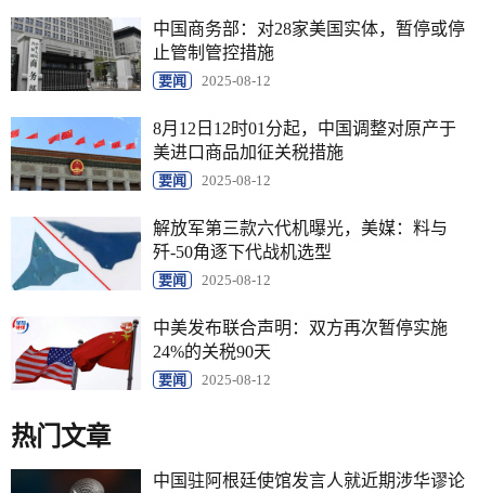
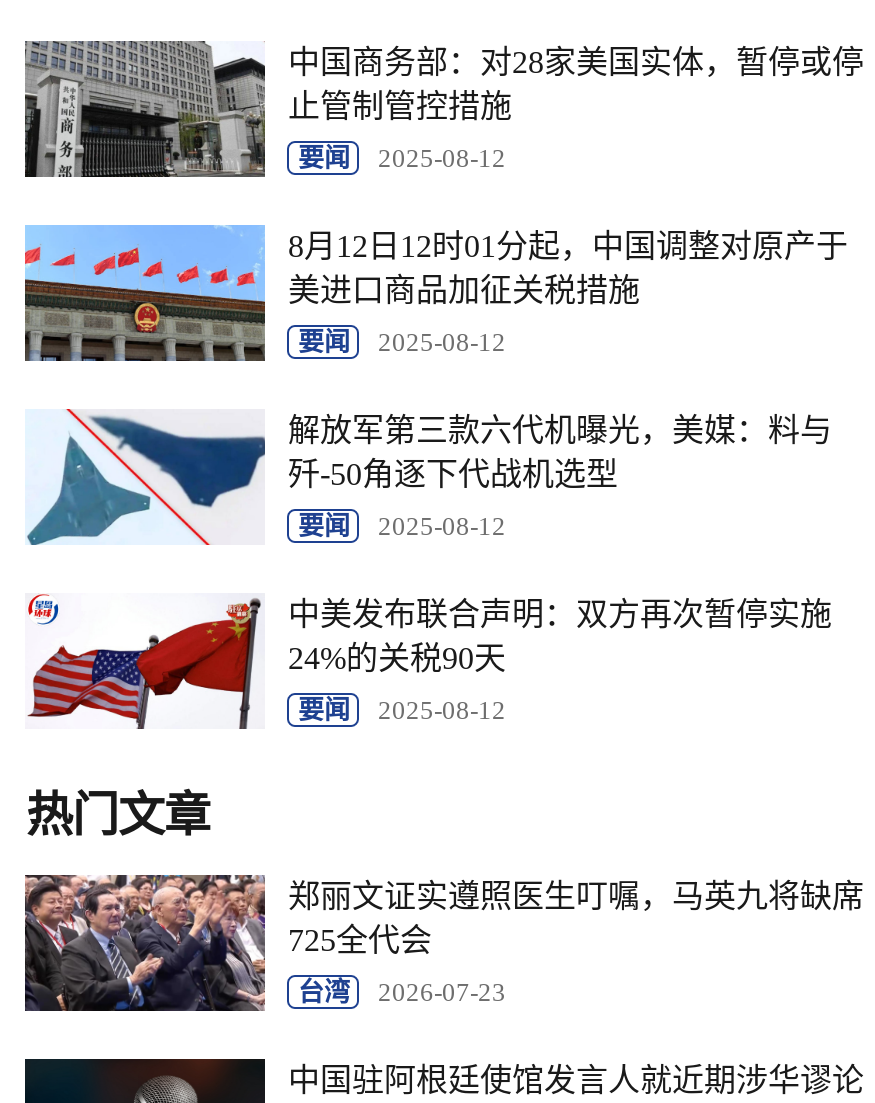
none -> [23,873,864,1025] [image] | 郑丽文证实遵照医生叮嘱，马英九将缺席 | 725全代会 | 台湾 | 2026-07-23

